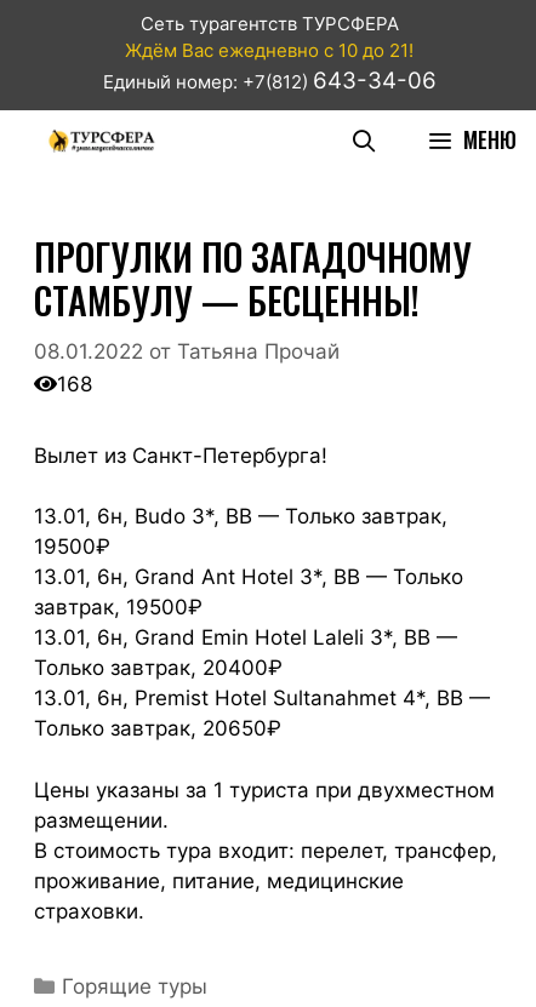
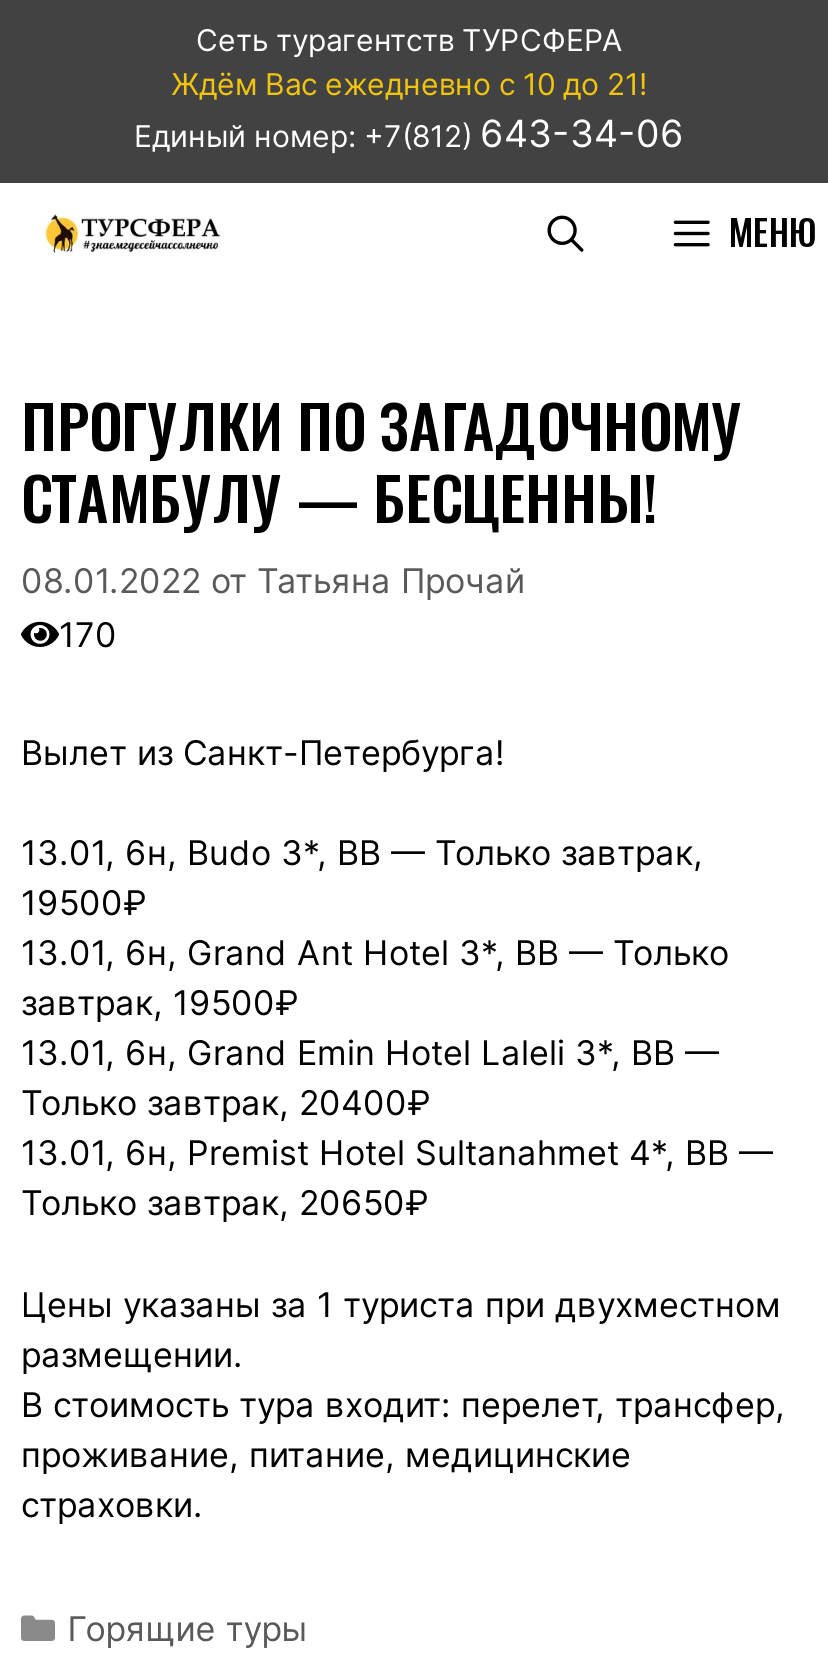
[57,371,92,396] 168 -> [59,614,117,654] 170

